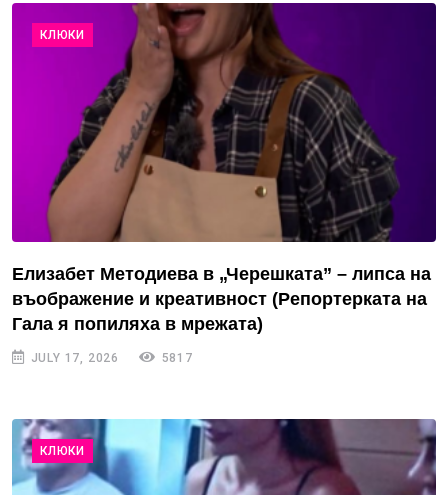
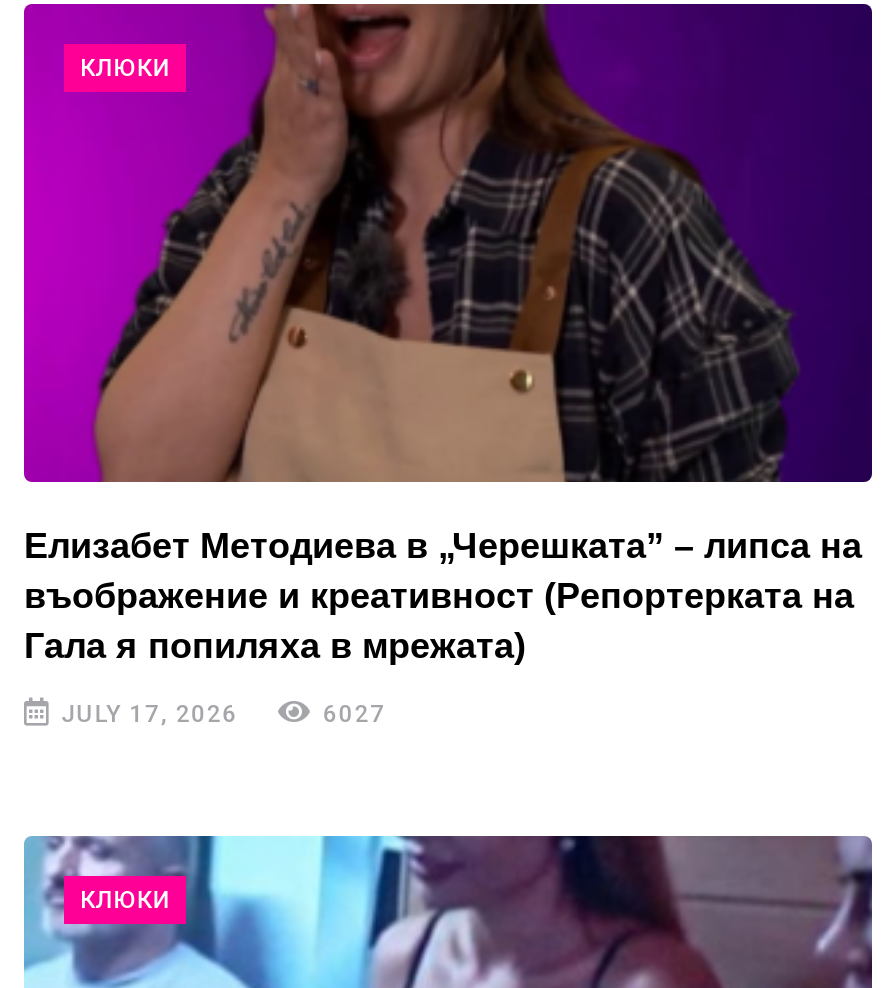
[158,351,193,365] 5817 -> [316,699,386,727] 6027

